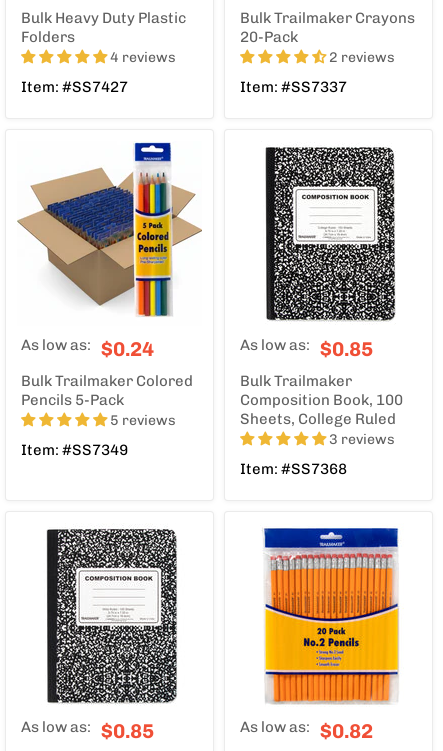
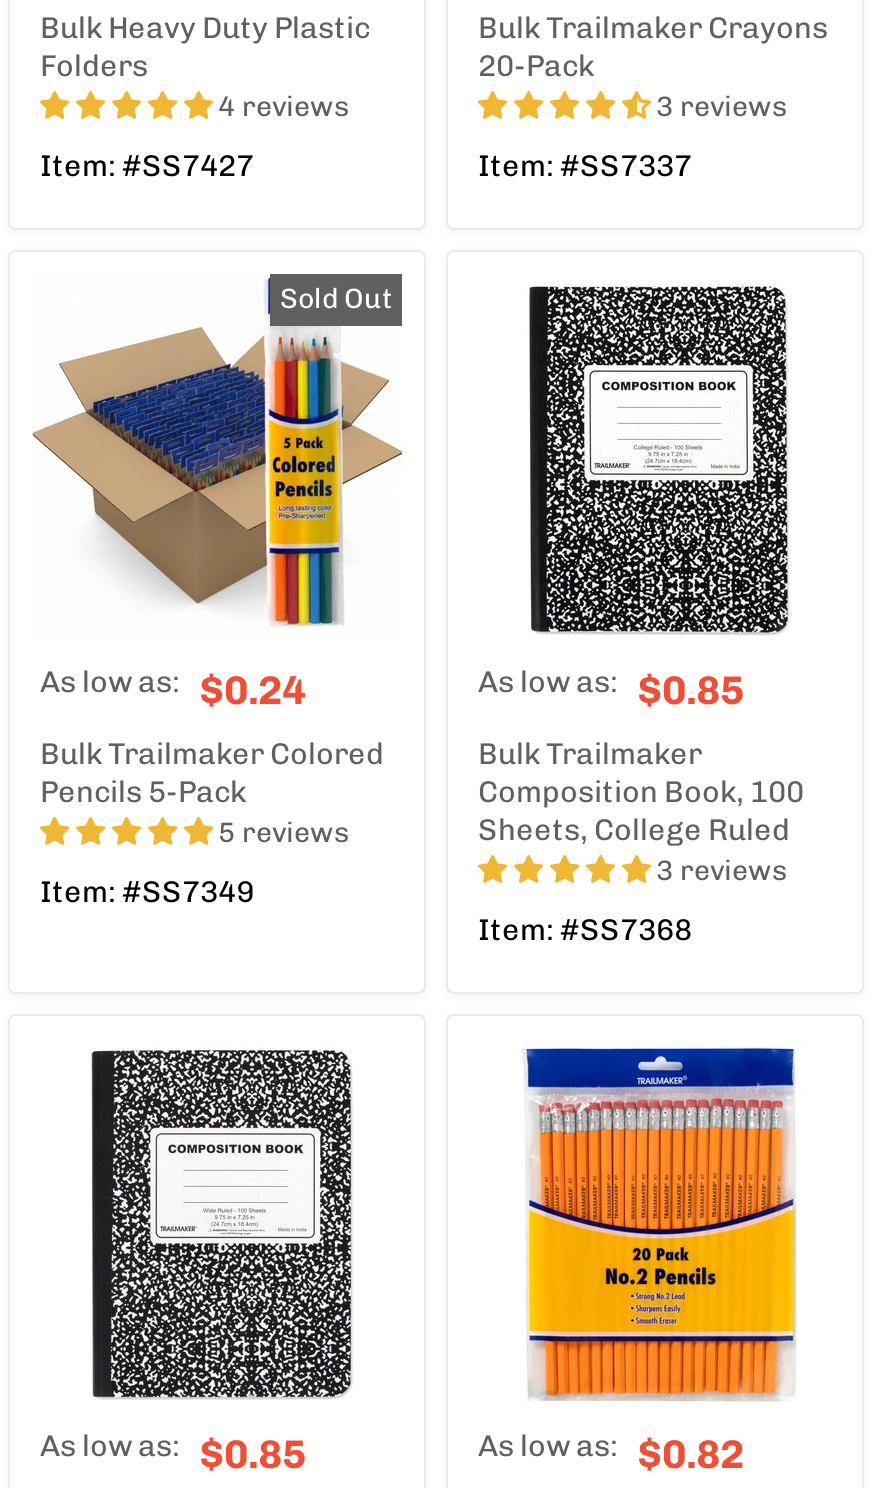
[329,49,395,66] 2 reviews -> [656,90,788,124] 3 reviews
none -> [280,282,392,316] Sold Out

